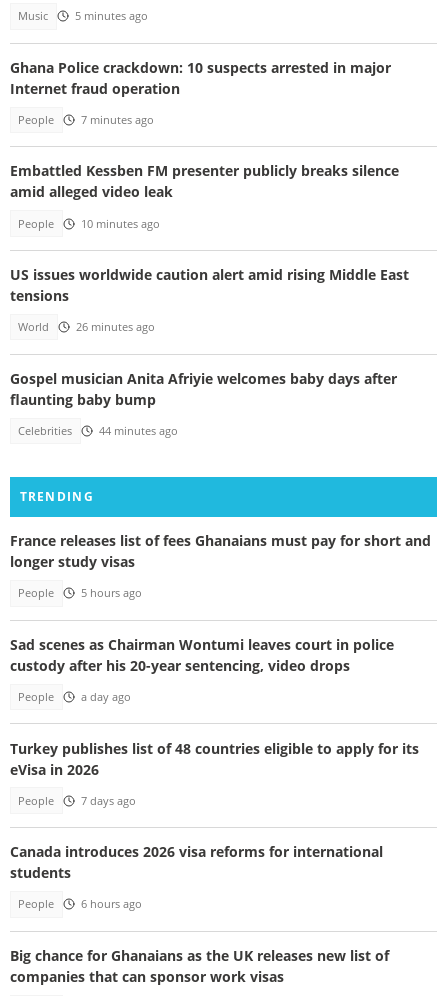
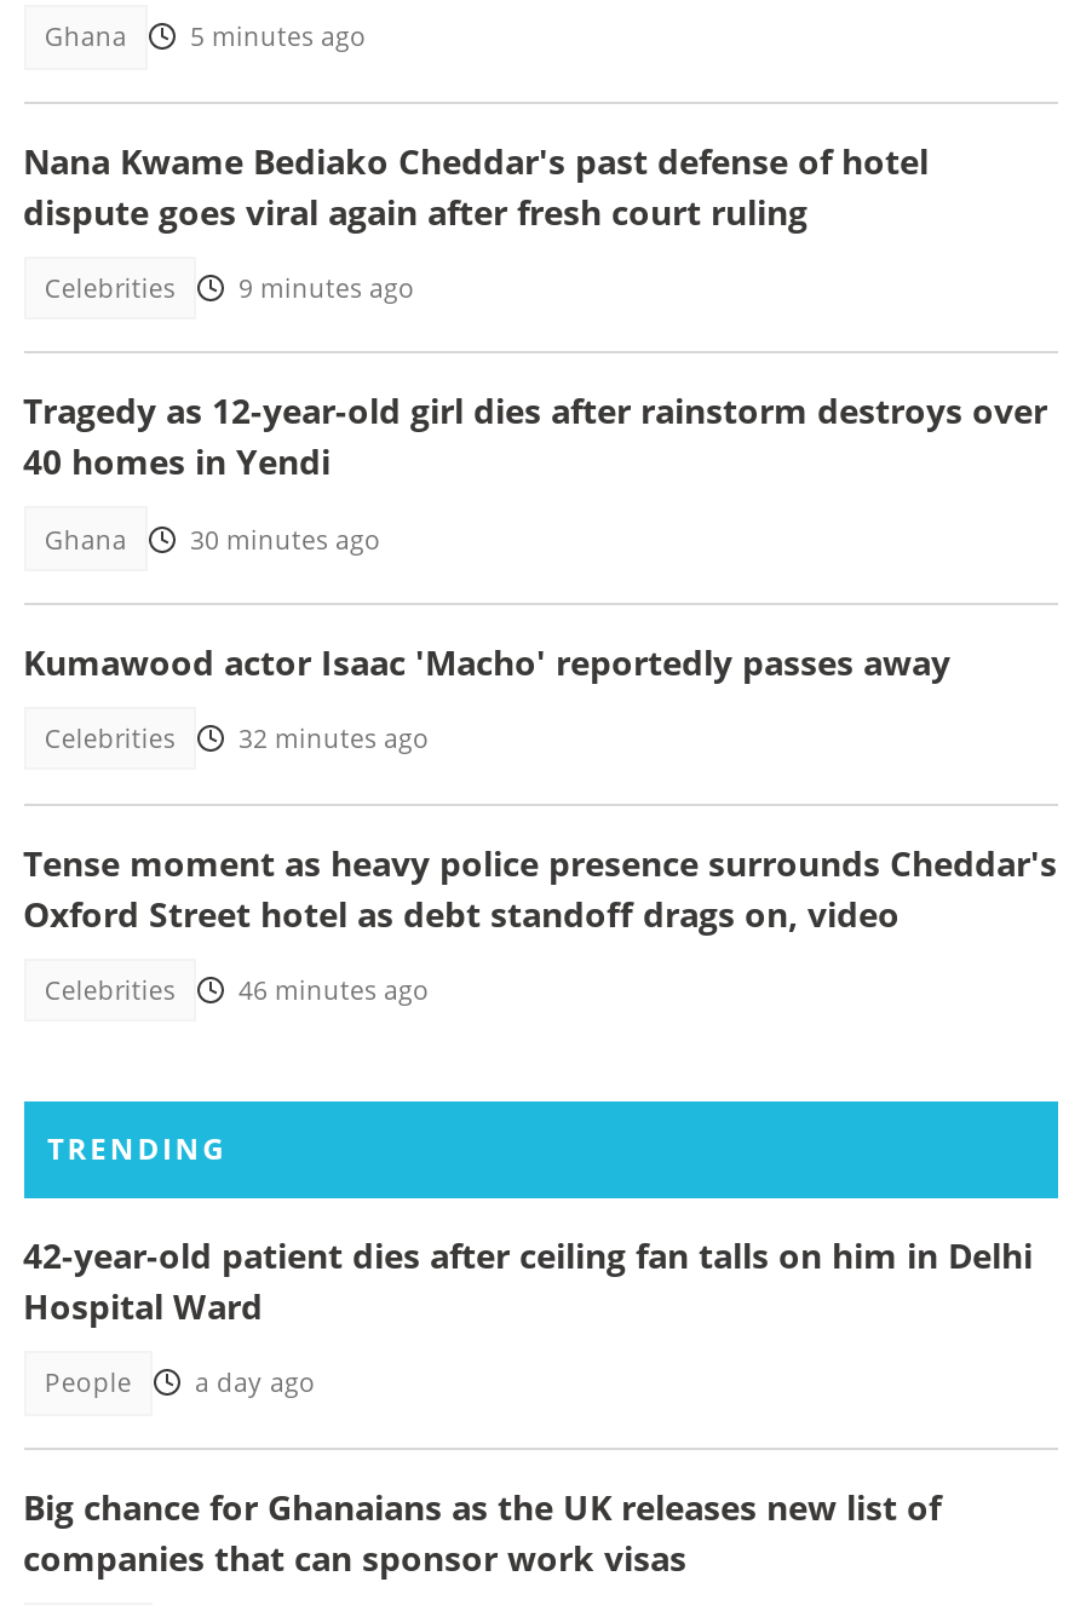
[18,9,48,23] Music -> [45,20,127,54] Ghana
[9,58,408,409] Ghana Police crackdown: 10 suspects arrested in major | Internet fraud operation | People | 7 minutes ago | Embattled Kessben FM presenter publicly breaks silence | amid alleged video leak | People | 10 minutes ago | US issues worldwide caution alert amid rising Middle East | tensions | World | 26 minutes ago | Gospel musician Anita Afriyie welcomes baby days after | flaunting baby bump -> [23,138,929,234] Nana Kwame Bediako Cheddar's past defense of hotel | dispute goes viral again after fresh court ruling
[98,424,177,438] 44 minutes ago -> [23,271,1057,1007] 9 minutes ago | Tragedy as 12-year-old girl dies after rainstorm destroys over | 40 homes in Yendi | Ghana | 30 minutes ago | Kumawood actor Isaac 'Macho' reportedly passes away | Celebrities | 32 minutes ago | Tense moment as heavy police presence surrounds Cheddar's | Oxford Street hotel as debt standoff drags on, video | Celebrities | 46 minutes ago
[9,531,430,675] France releases list of fees Ghanaians must pay for short and | longer study visas | People | 5 hours ago | Sad scenes as Chairman Wontumi leaves court in police | custody after his 20-year sentencing, video drops -> [23,1233,1033,1330] 42-year-old patient dies after ceiling fan talls on him in Delhi | Hospital Ward
[9,738,418,911] Turkey publishes list of 48 countries eligible to apply for its | eVisa in 2026 | People | 7 days ago | Canada introduces 2026 visa reforms for international | students | People | 6 hours ago -> none

